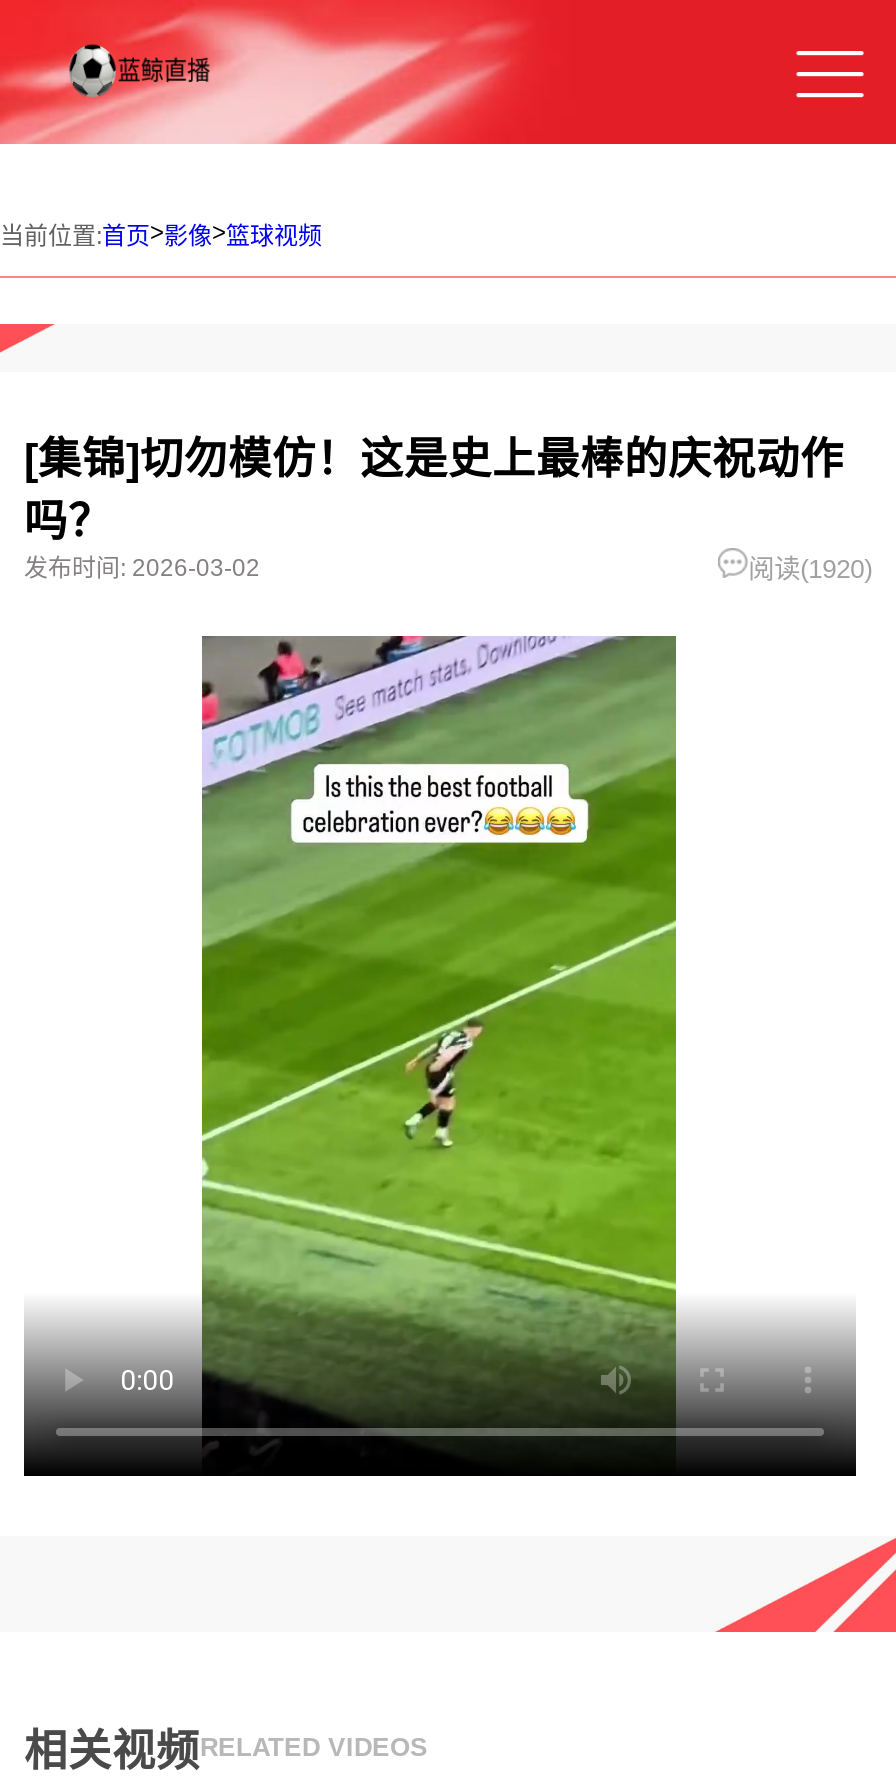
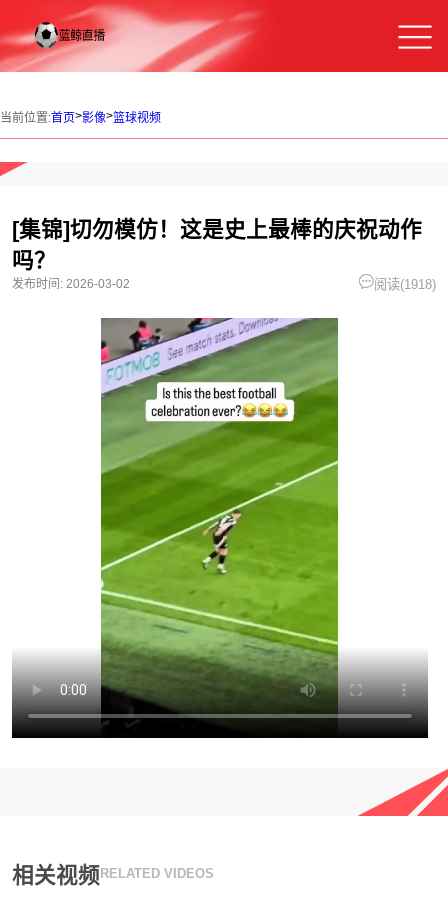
[748,555,872,585] 阅读(1920) -> [374,277,436,292] 阅读(1918)

